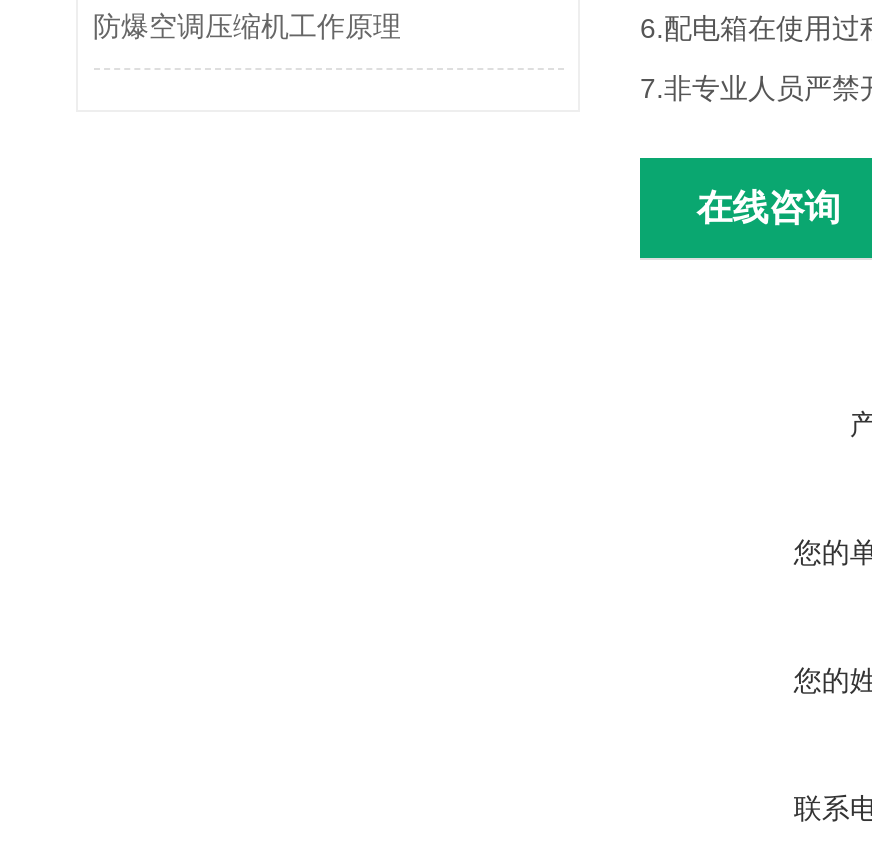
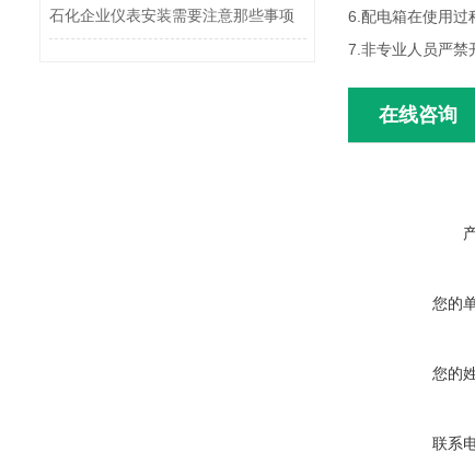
[93,12,401,42] 防爆空调压缩机工作原理 -> [49,8,294,24] 石化企业仪表安装需要注意那些事项

